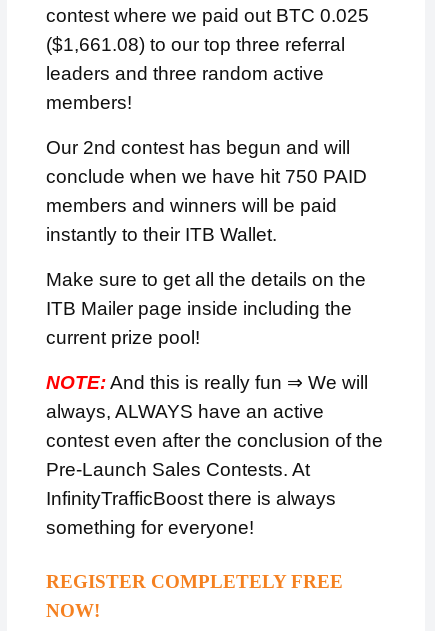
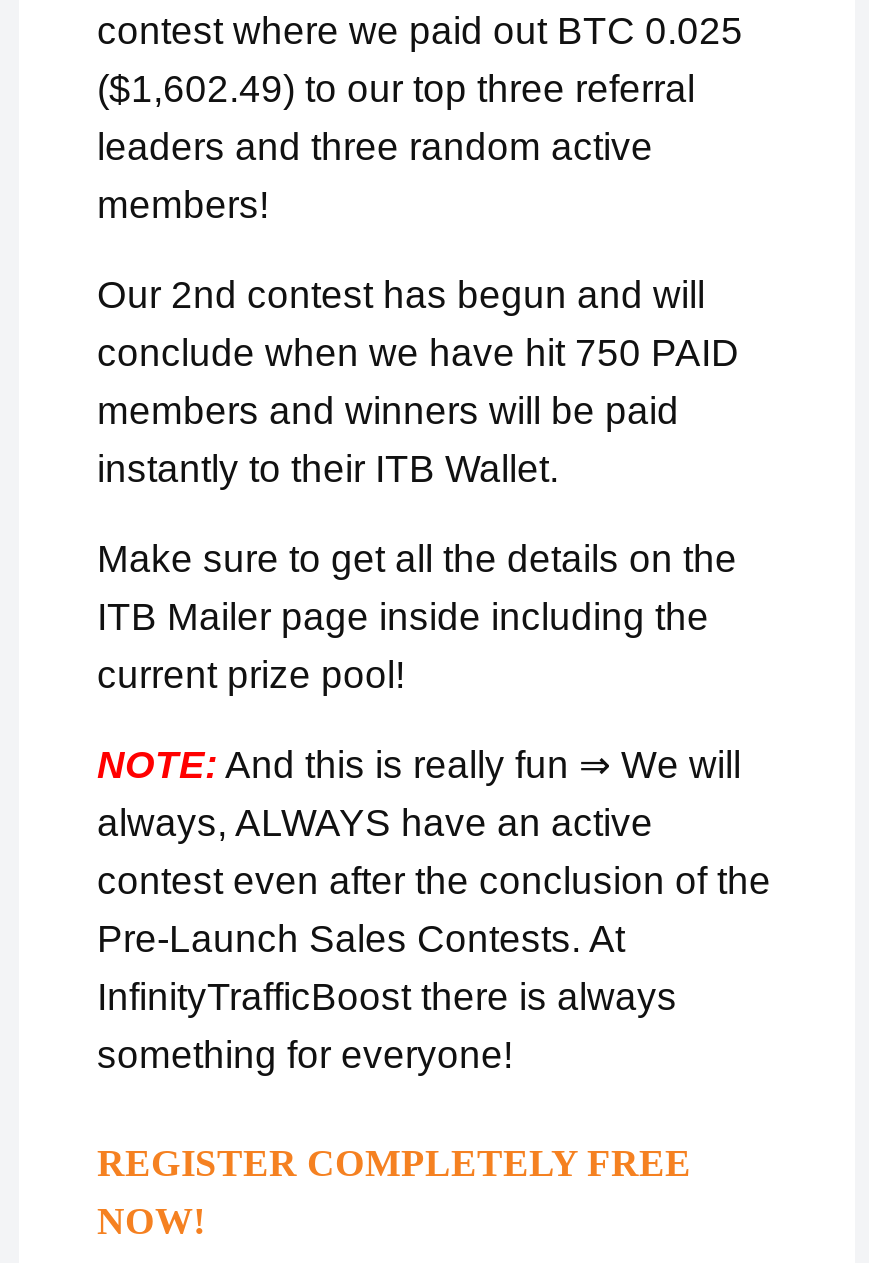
[46,34,345,55] ($1,661.08) to our top three referral -> [97,67,695,109] ($1,602.49) to our top three referral

